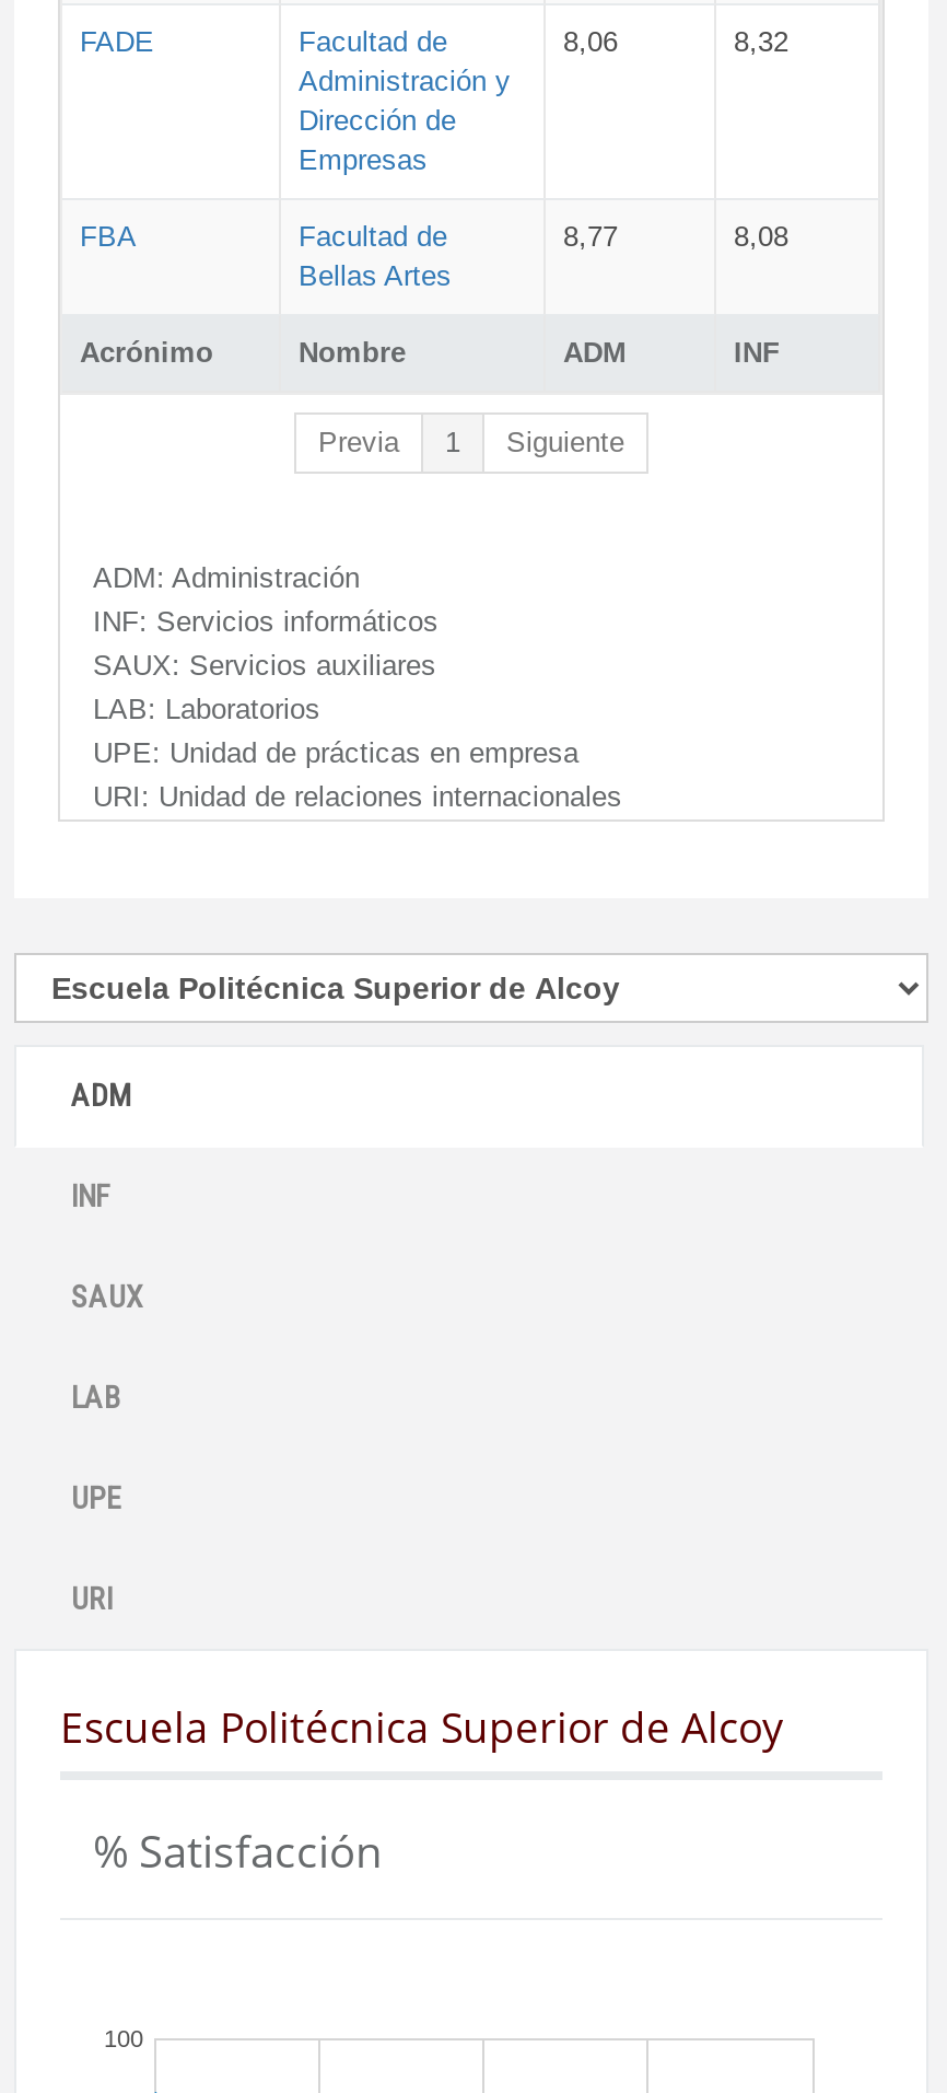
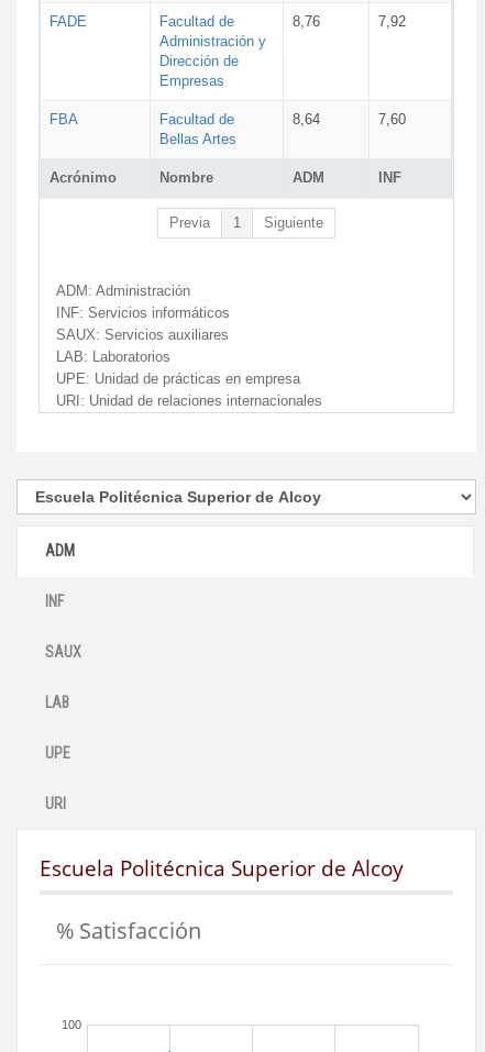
[563,25,618,58] 8,06 -> [293,13,320,30] 8,76
[734,25,788,58] 8,32 -> [378,13,406,30] 7,92
[563,220,618,253] 8,77 -> [293,111,320,128] 8,64
[734,220,788,253] 8,08 -> [378,111,406,128] 7,60

